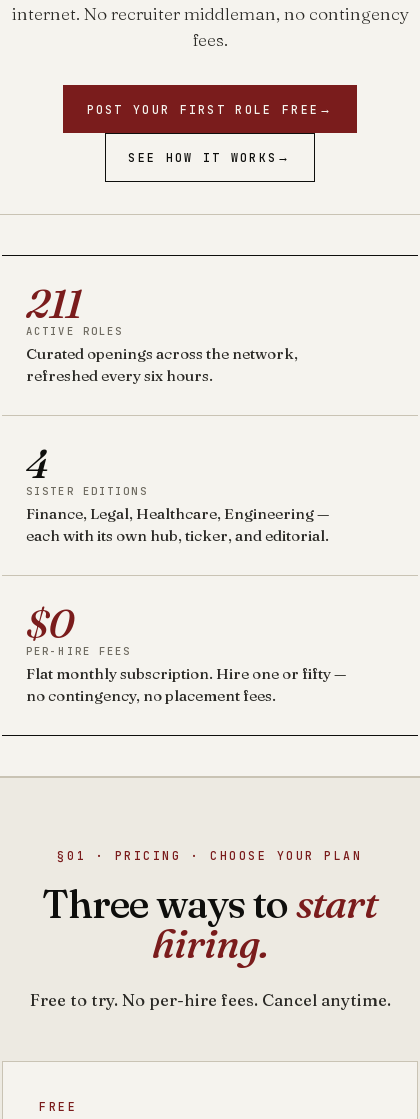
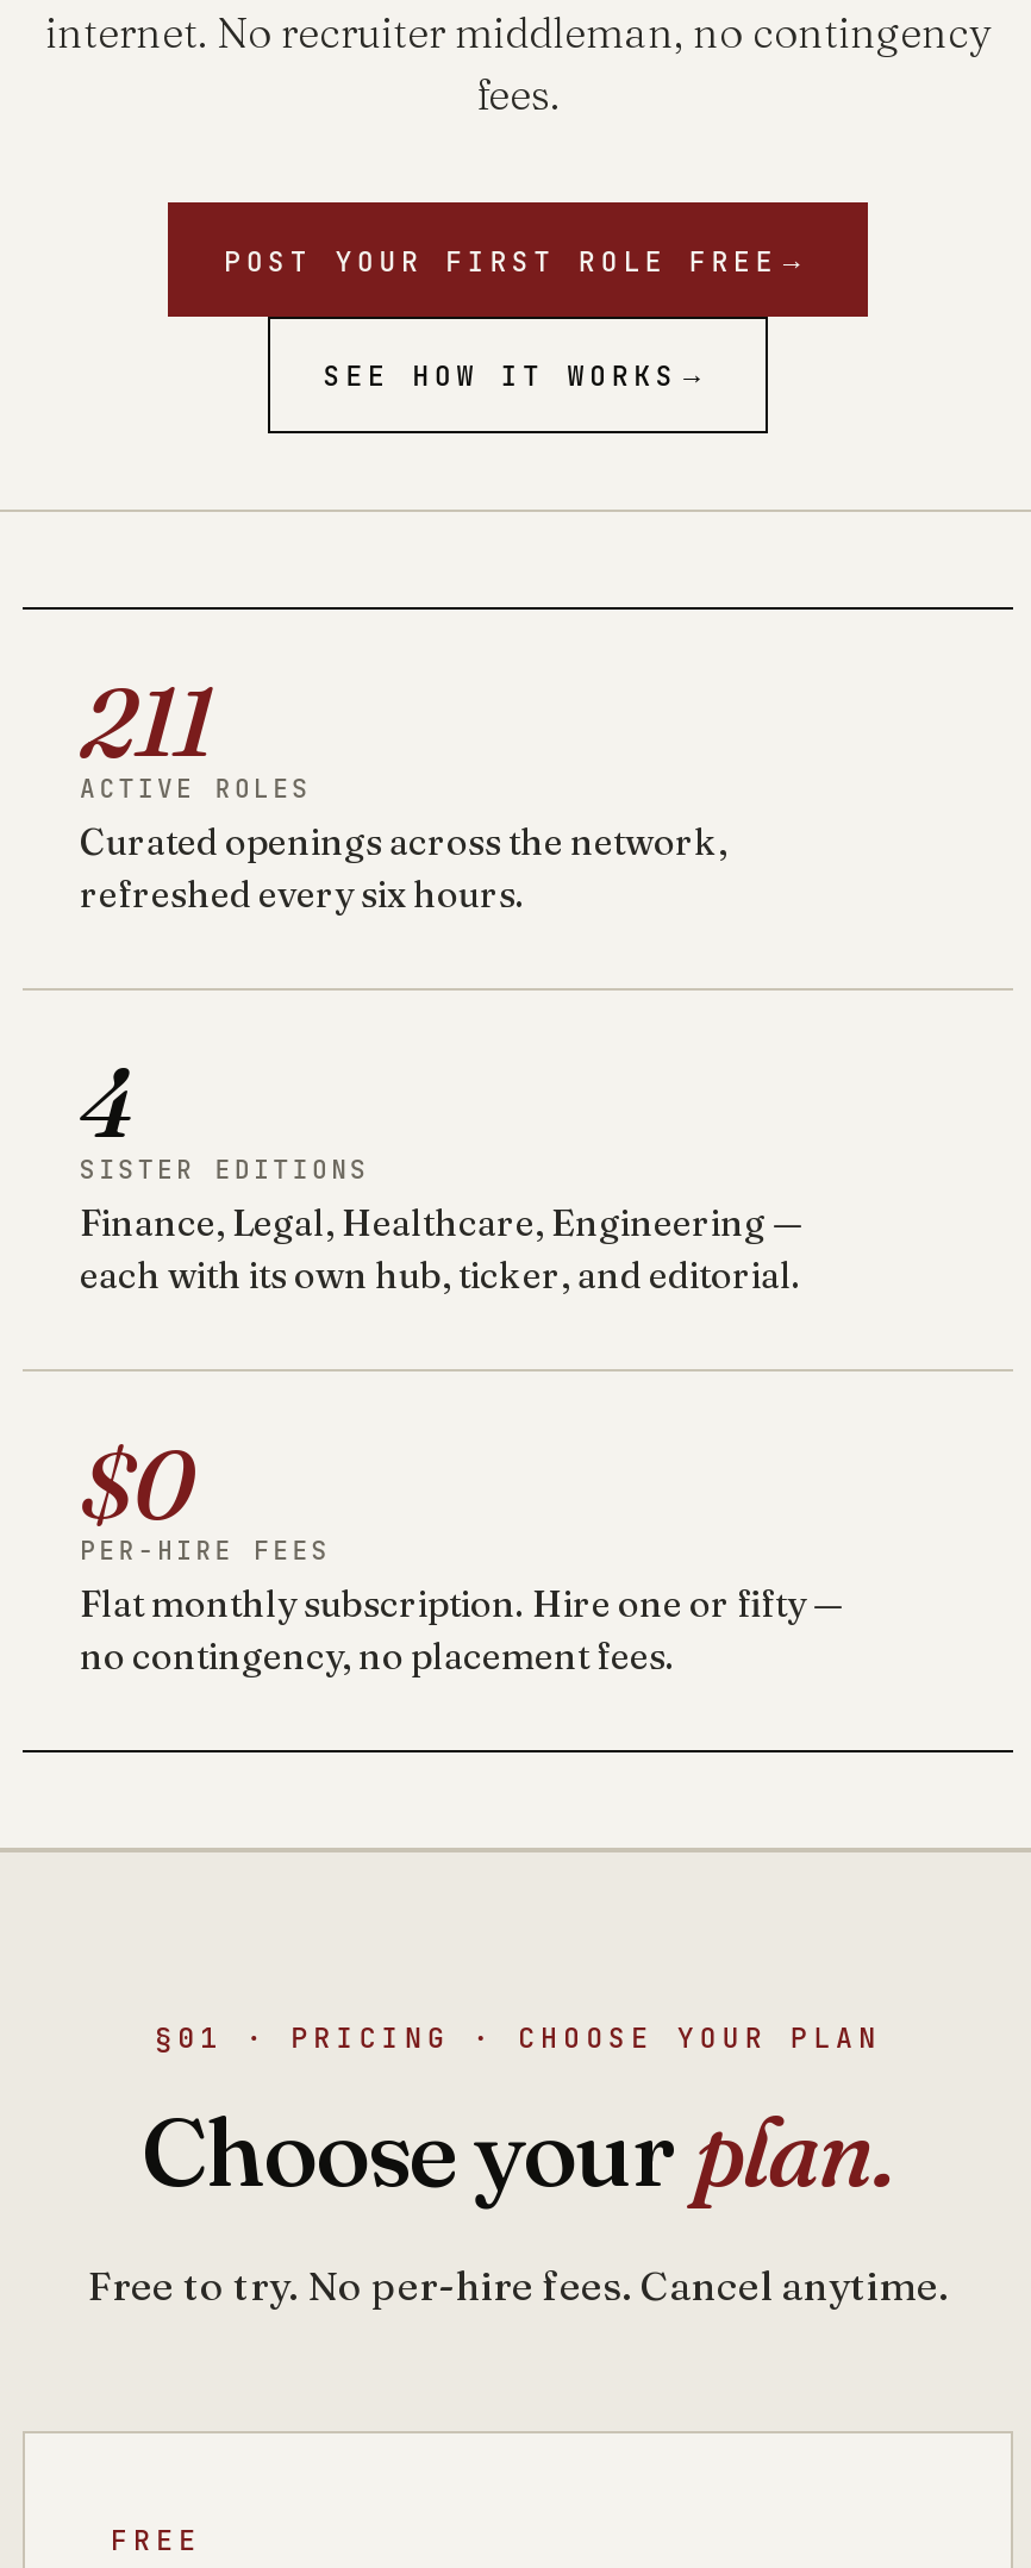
[42,879,378,968] Three ways to start | hiring. -> [142,2093,894,2210] Choose your plan.

